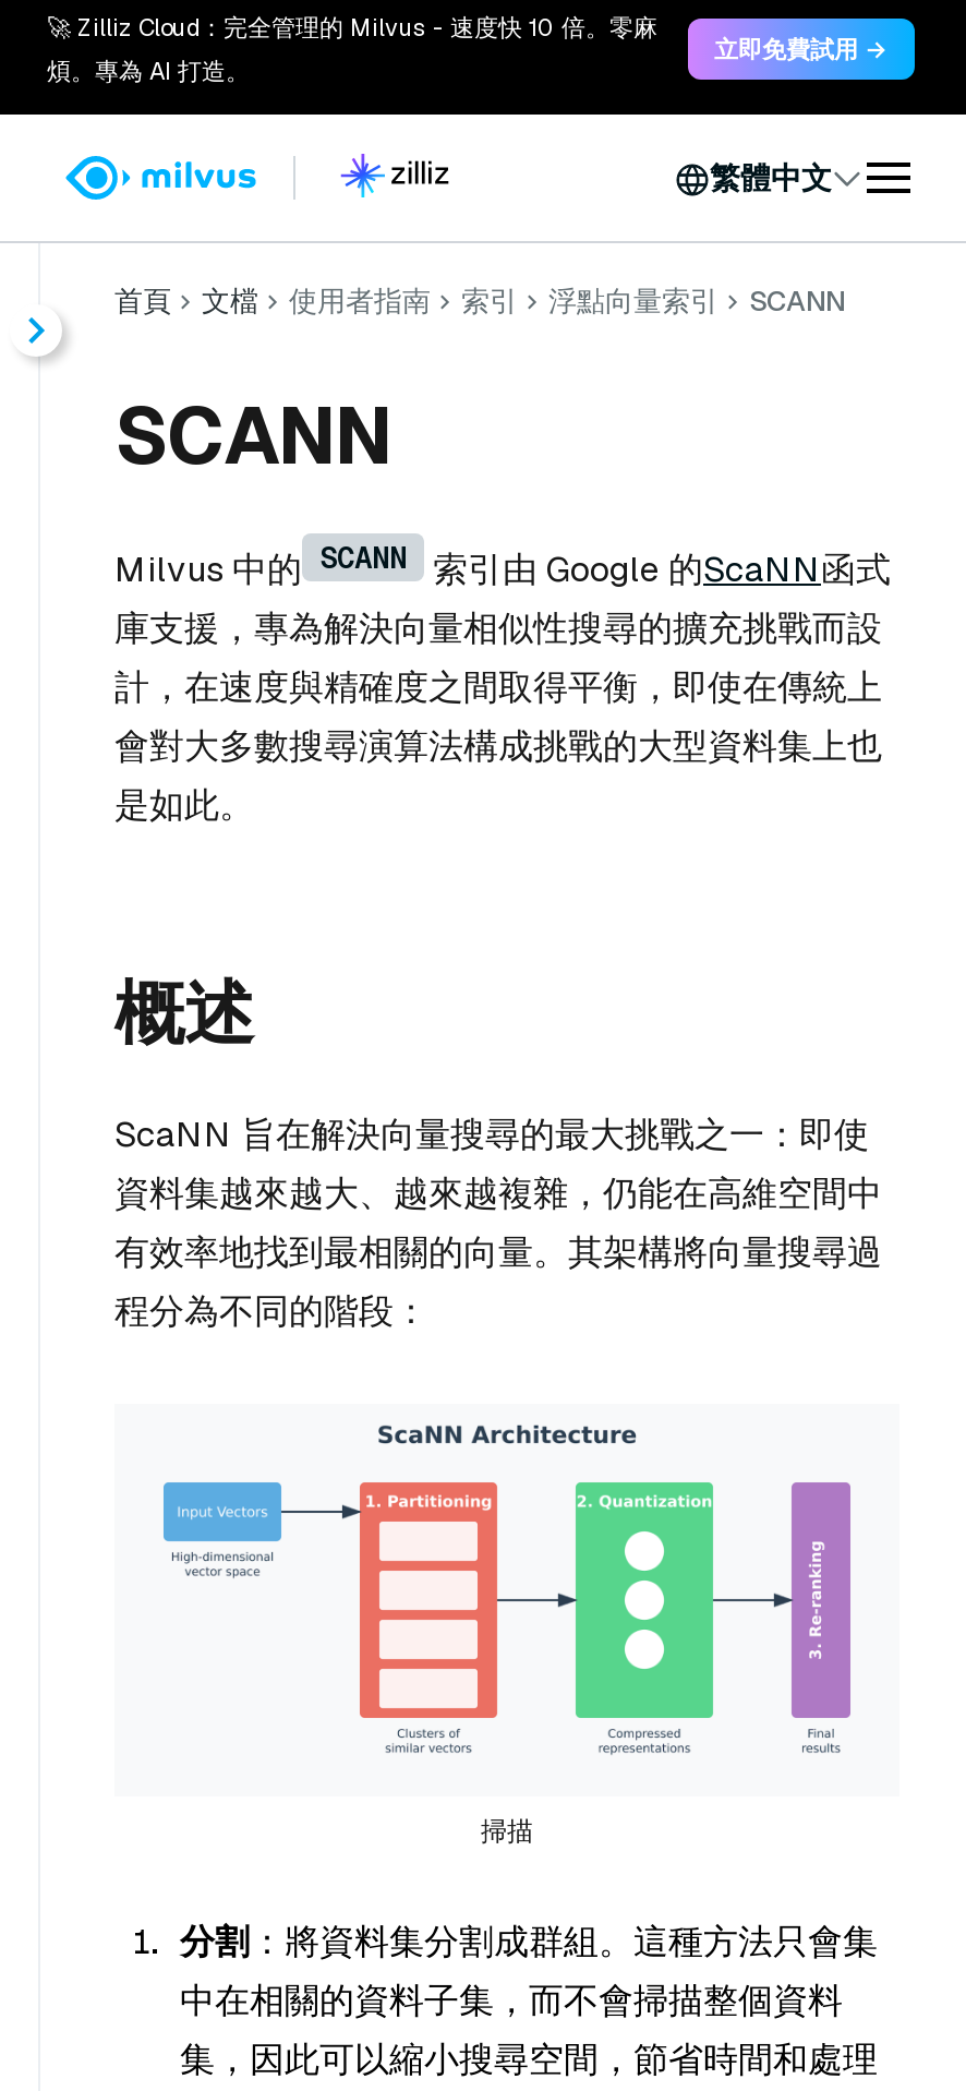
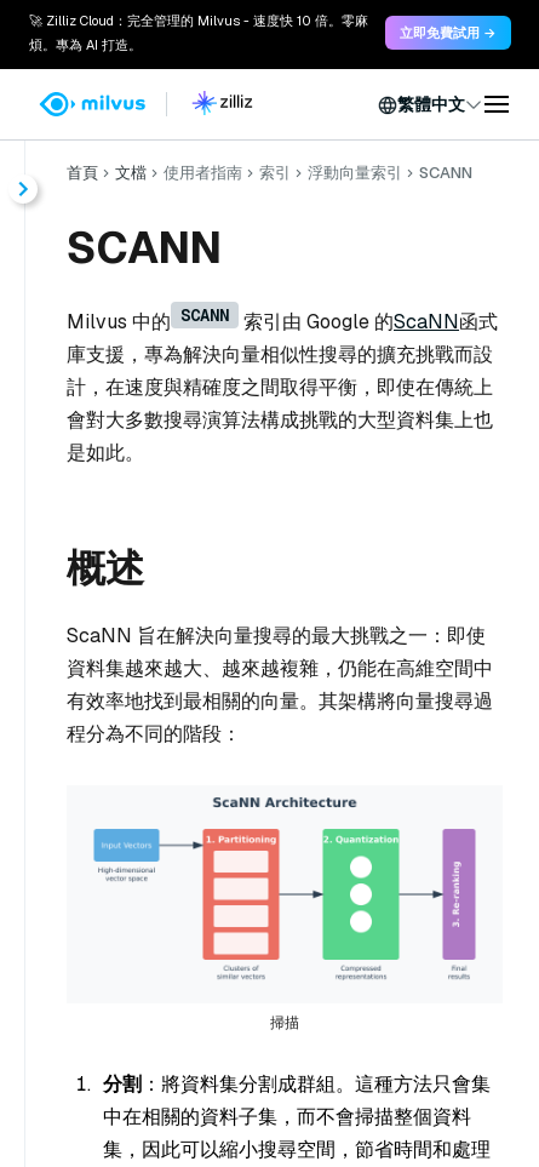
[548,283,719,320] 浮點向量索引 -> [308,162,402,183] 浮動向量索引

